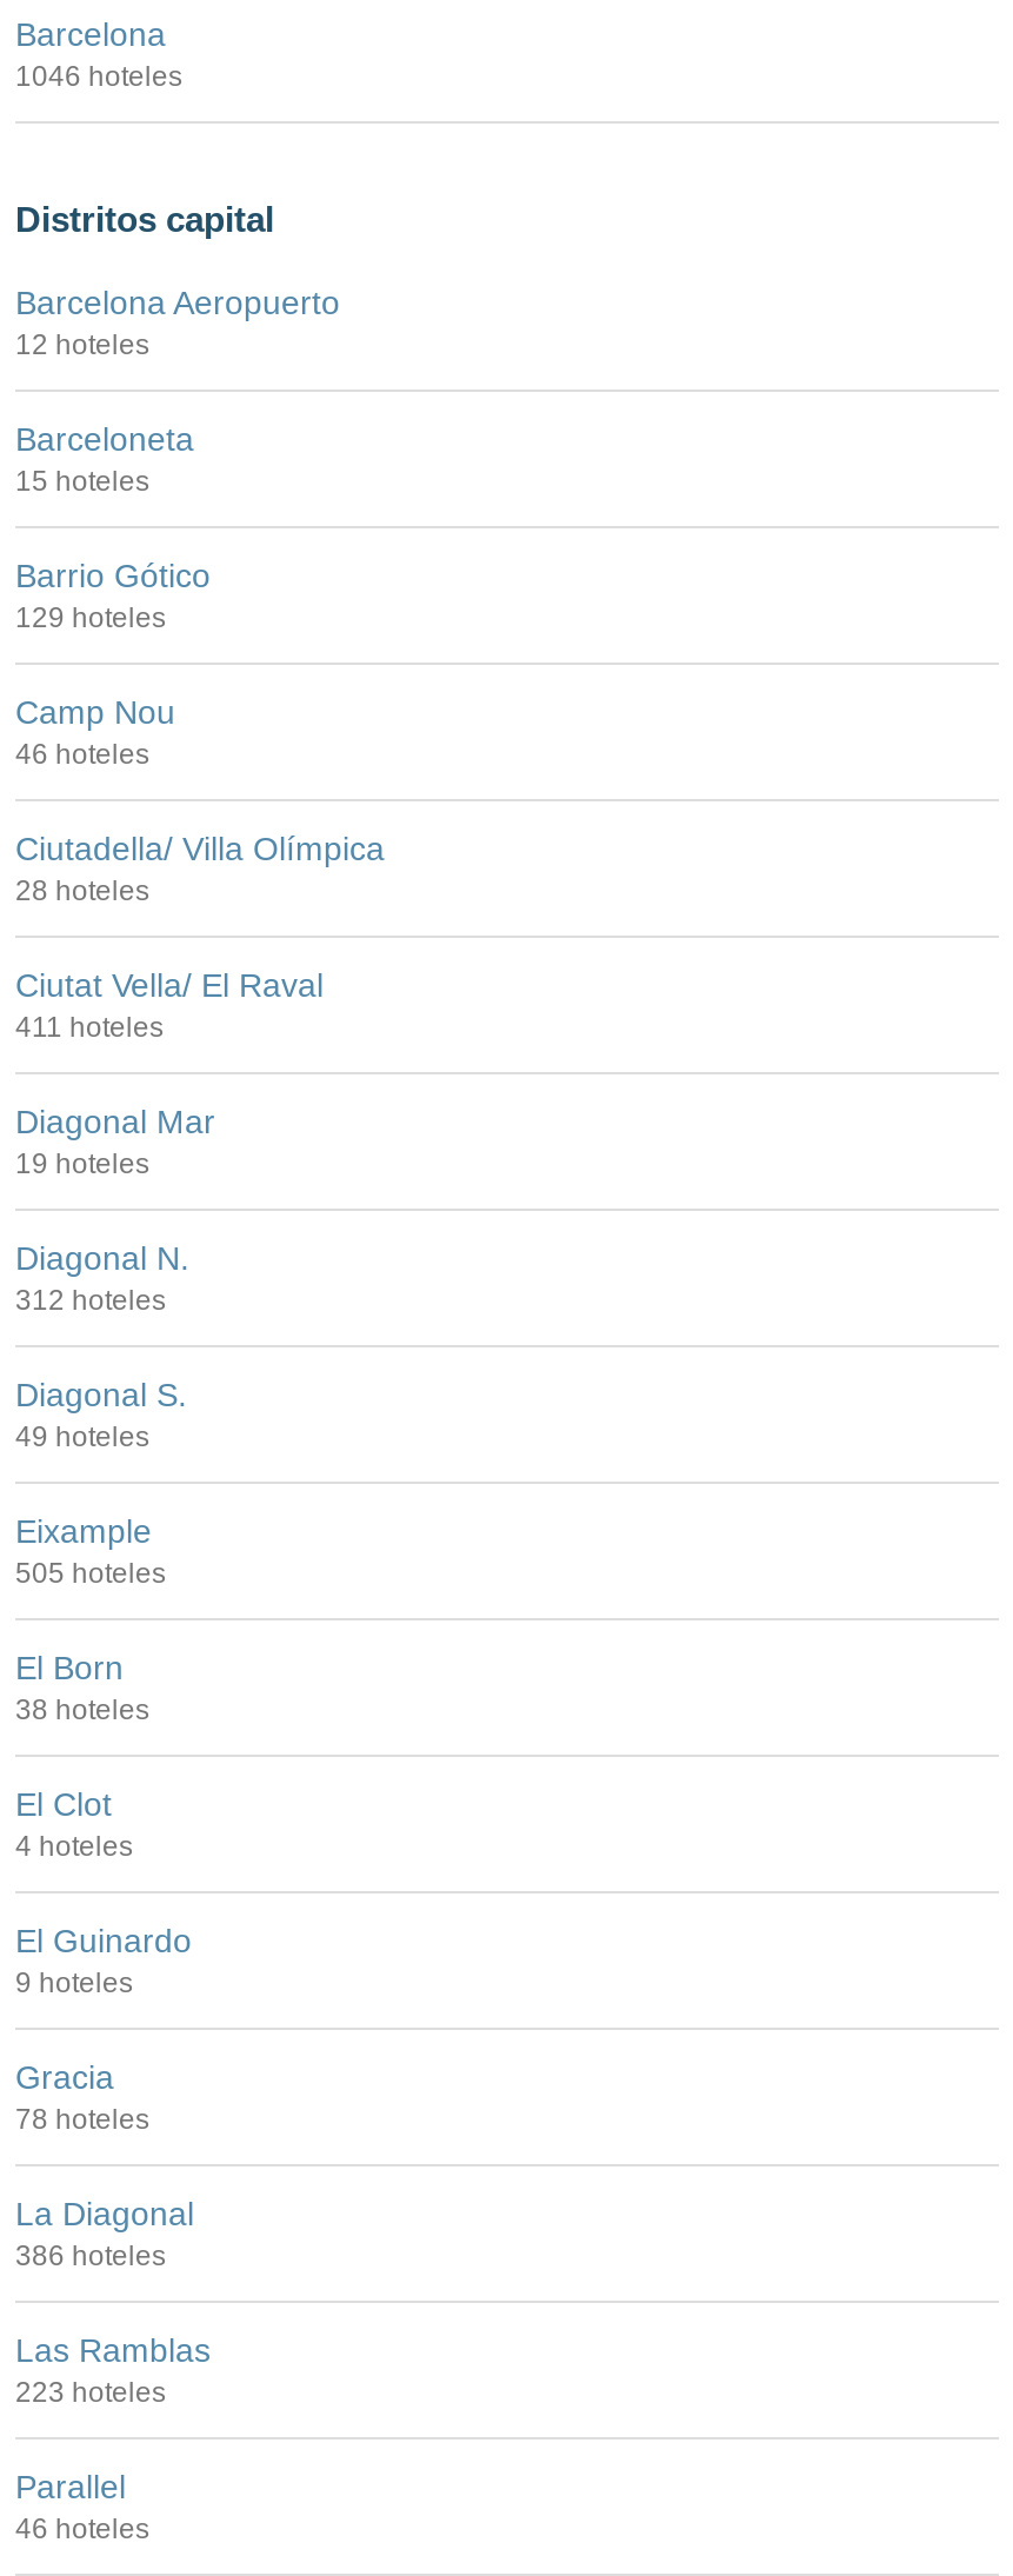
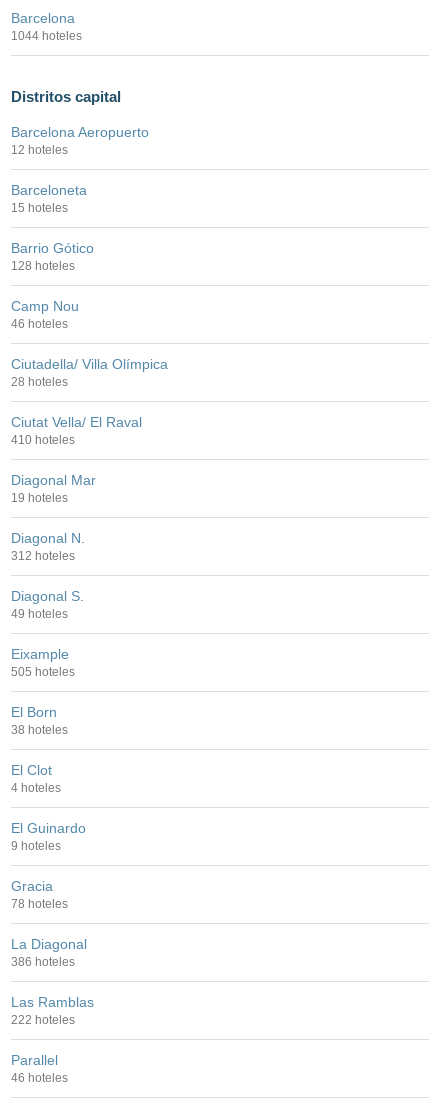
[15,59,182,92] 1046 hoteles -> [11,29,82,43] 1044 hoteles
[15,600,166,633] 129 hoteles -> [11,259,75,273] 128 hoteles
[15,1010,164,1043] 411 hoteles -> [11,433,75,447] 410 hoteles
[15,2375,166,2408] 223 hoteles -> [11,1013,75,1027] 222 hoteles

